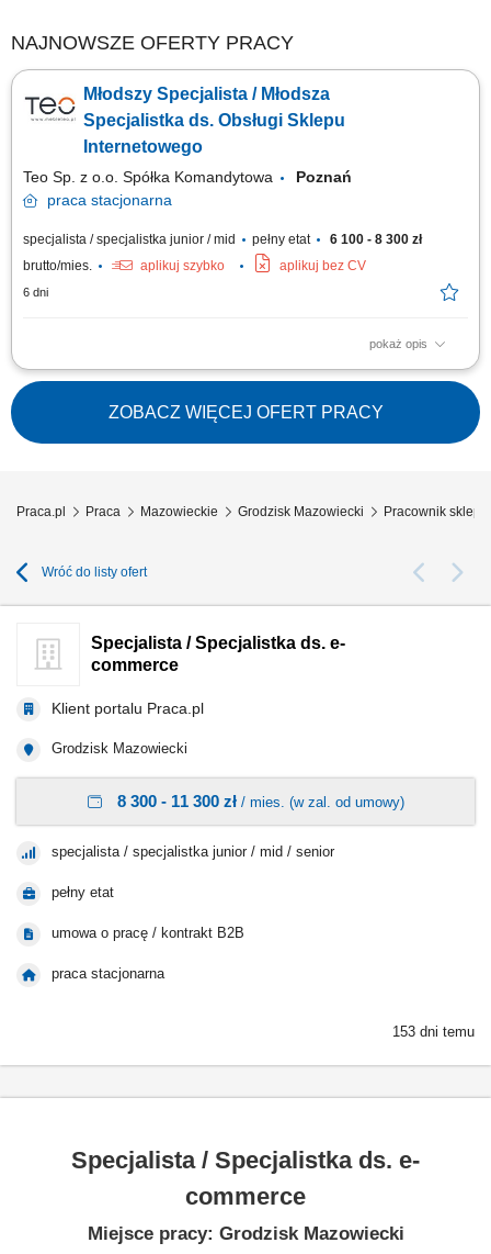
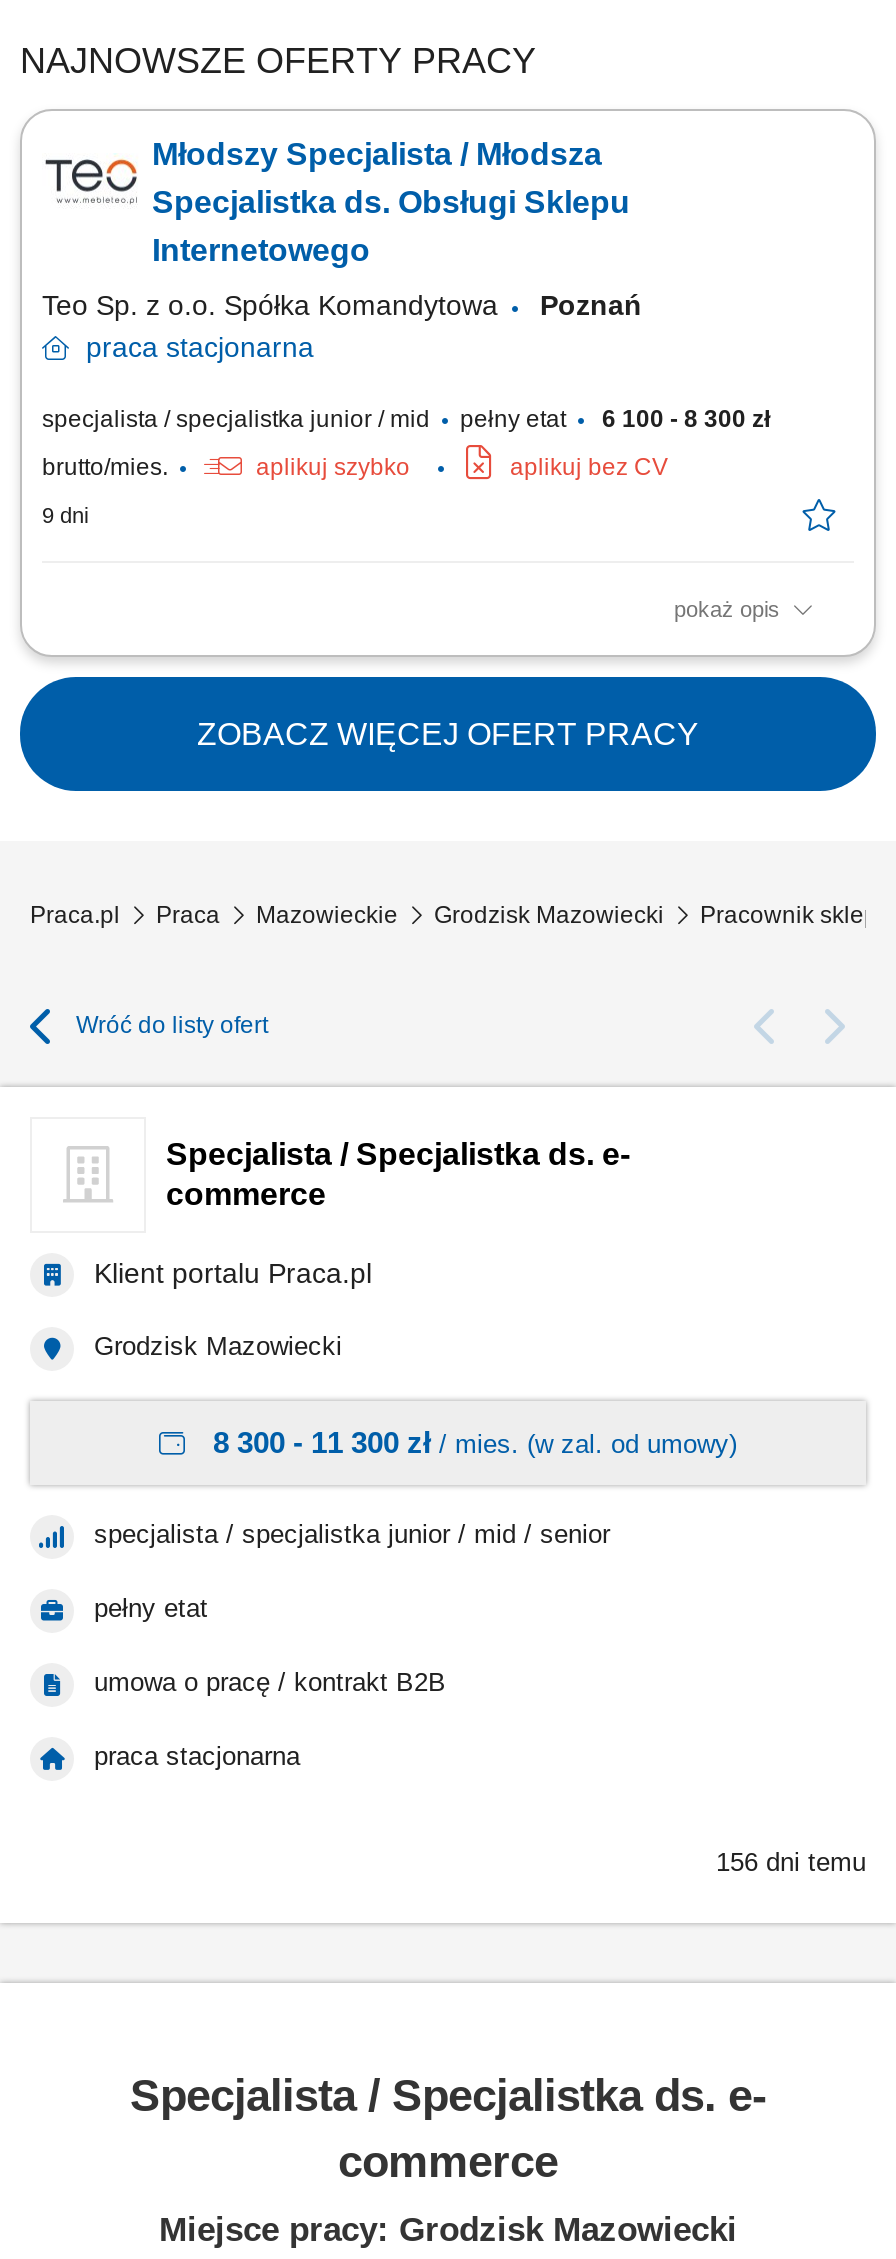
[23,285,48,299] 6 dni -> [42,503,88,527] 9 dni
[392,1023,475,1040] 153 dni temu -> [716,1847,866,1877] 156 dni temu

